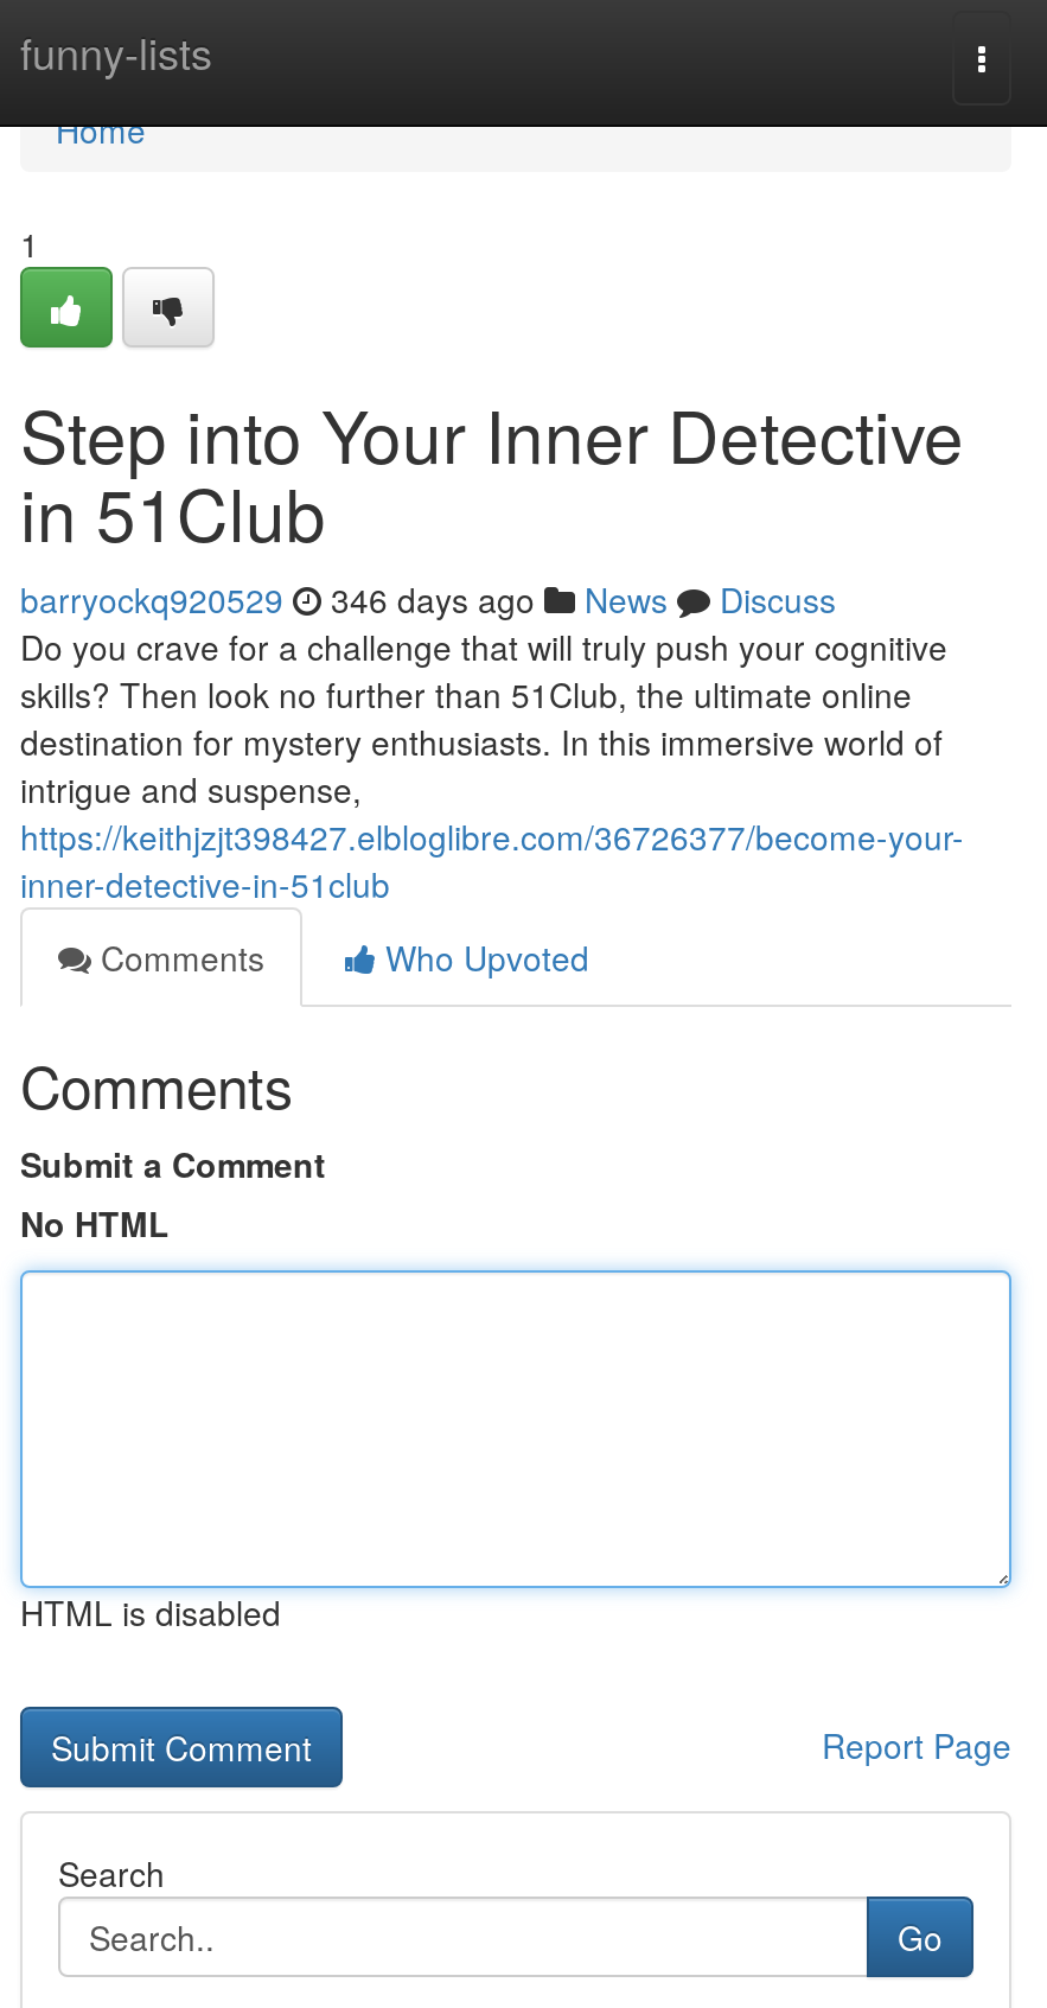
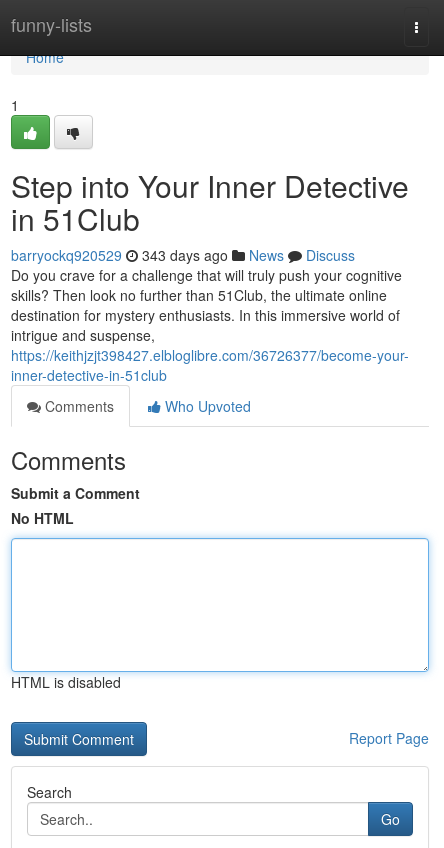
[20,575,836,623] barryockq920529 346 days ago News Discuss -> [11,245,355,265] barryockq920529 343 days ago News Discuss

